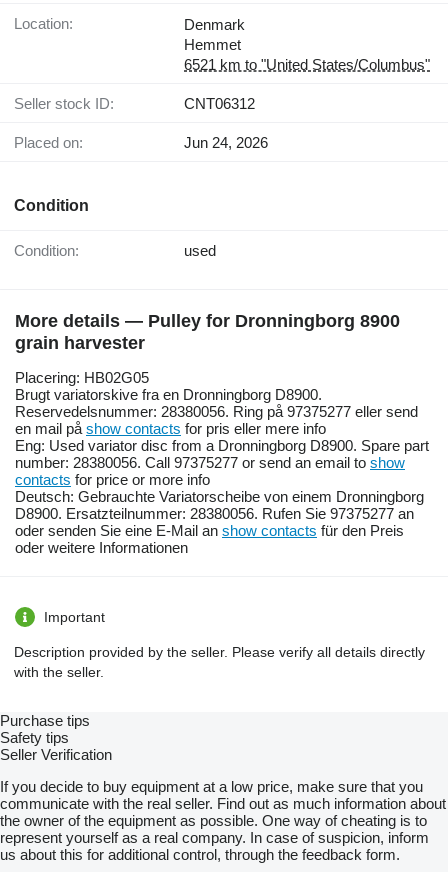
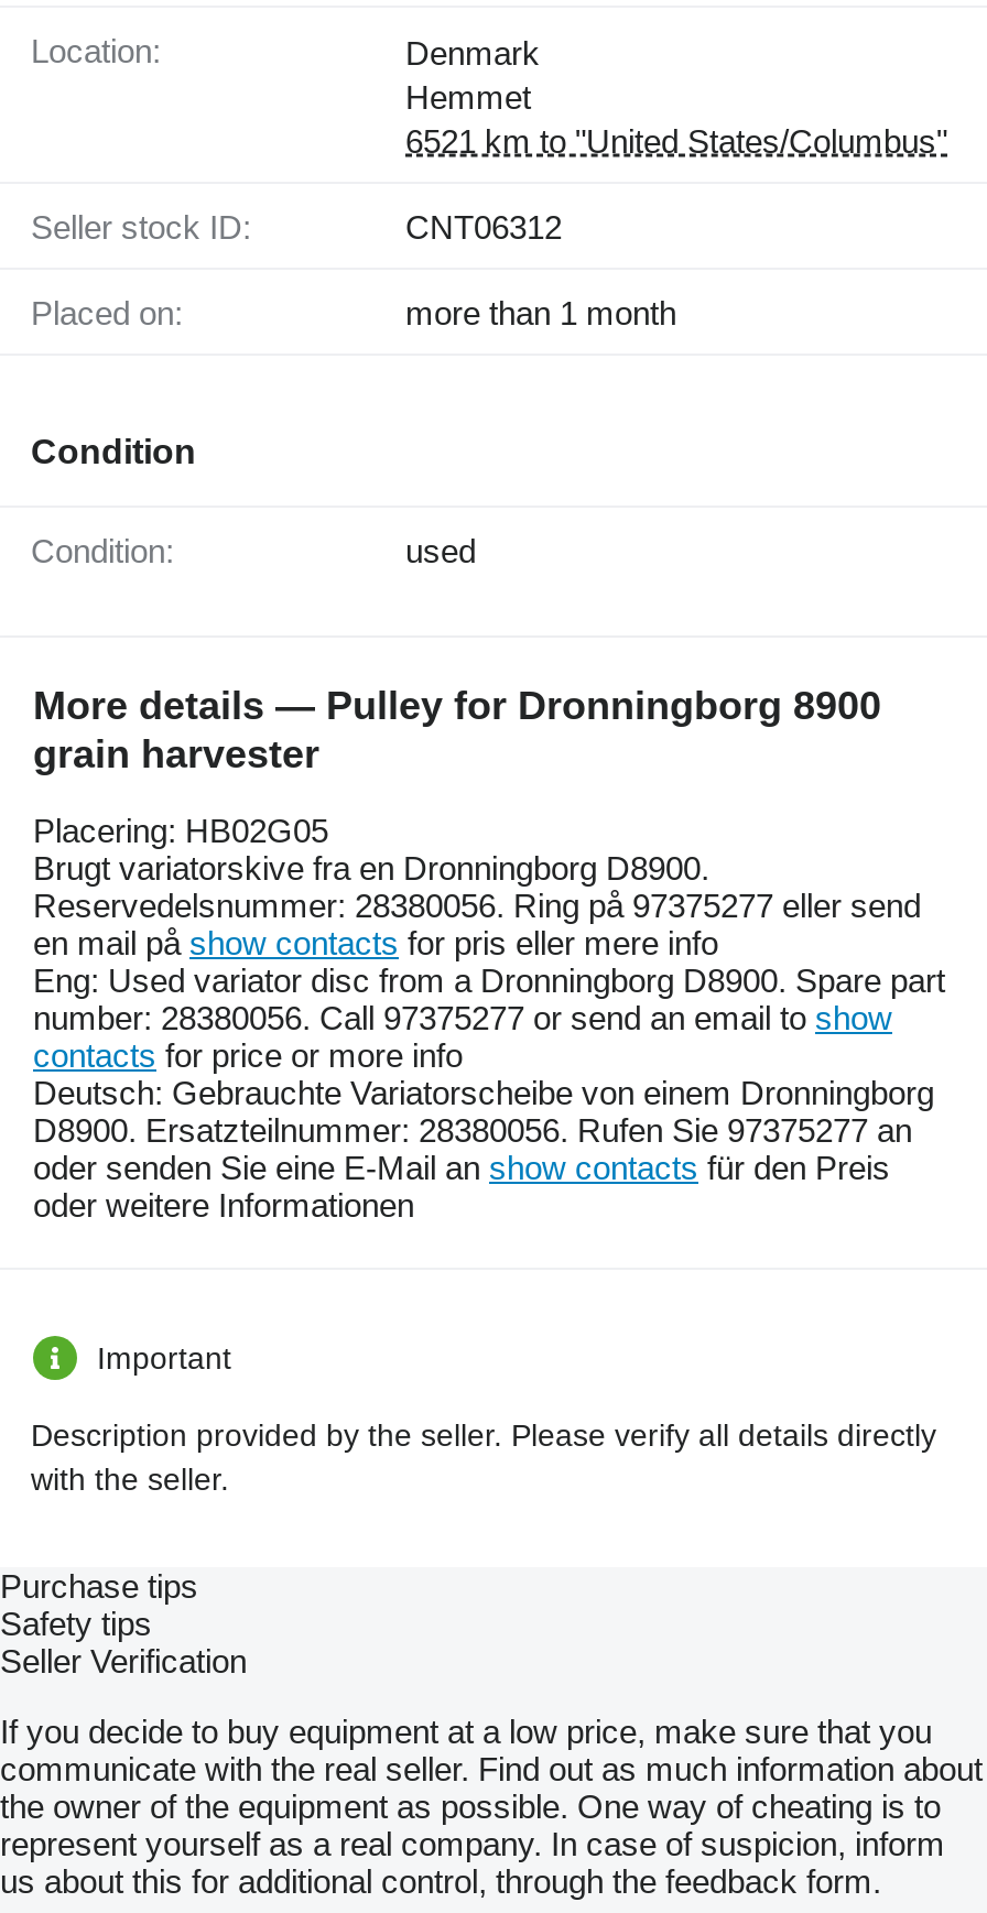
[184,134,268,151] Jun 24, 2026 -> [405,294,676,332] more than 1 month

